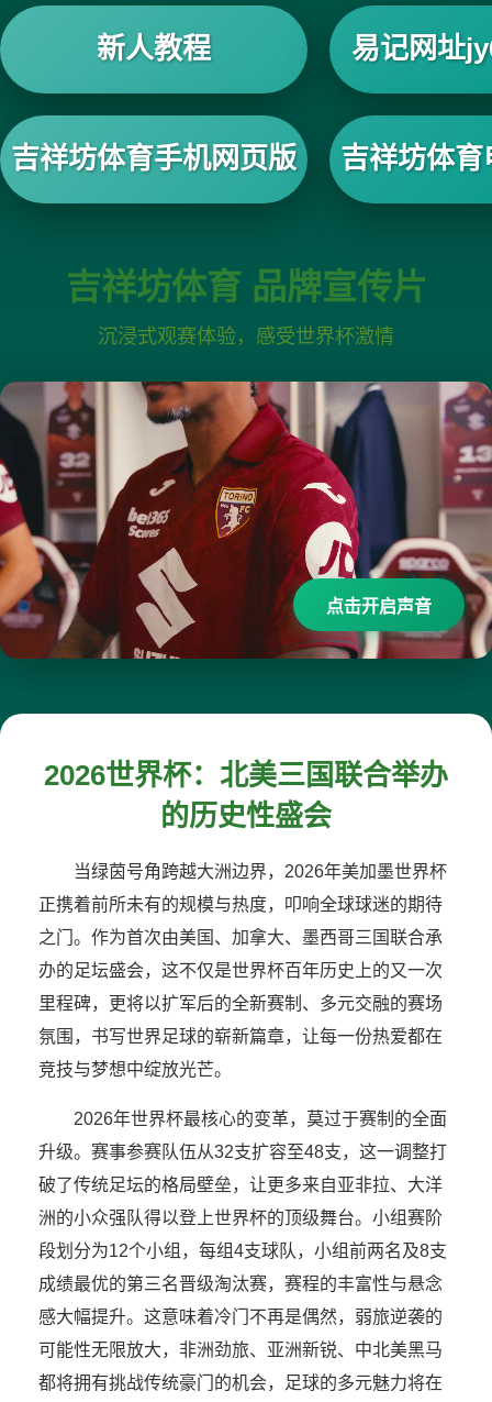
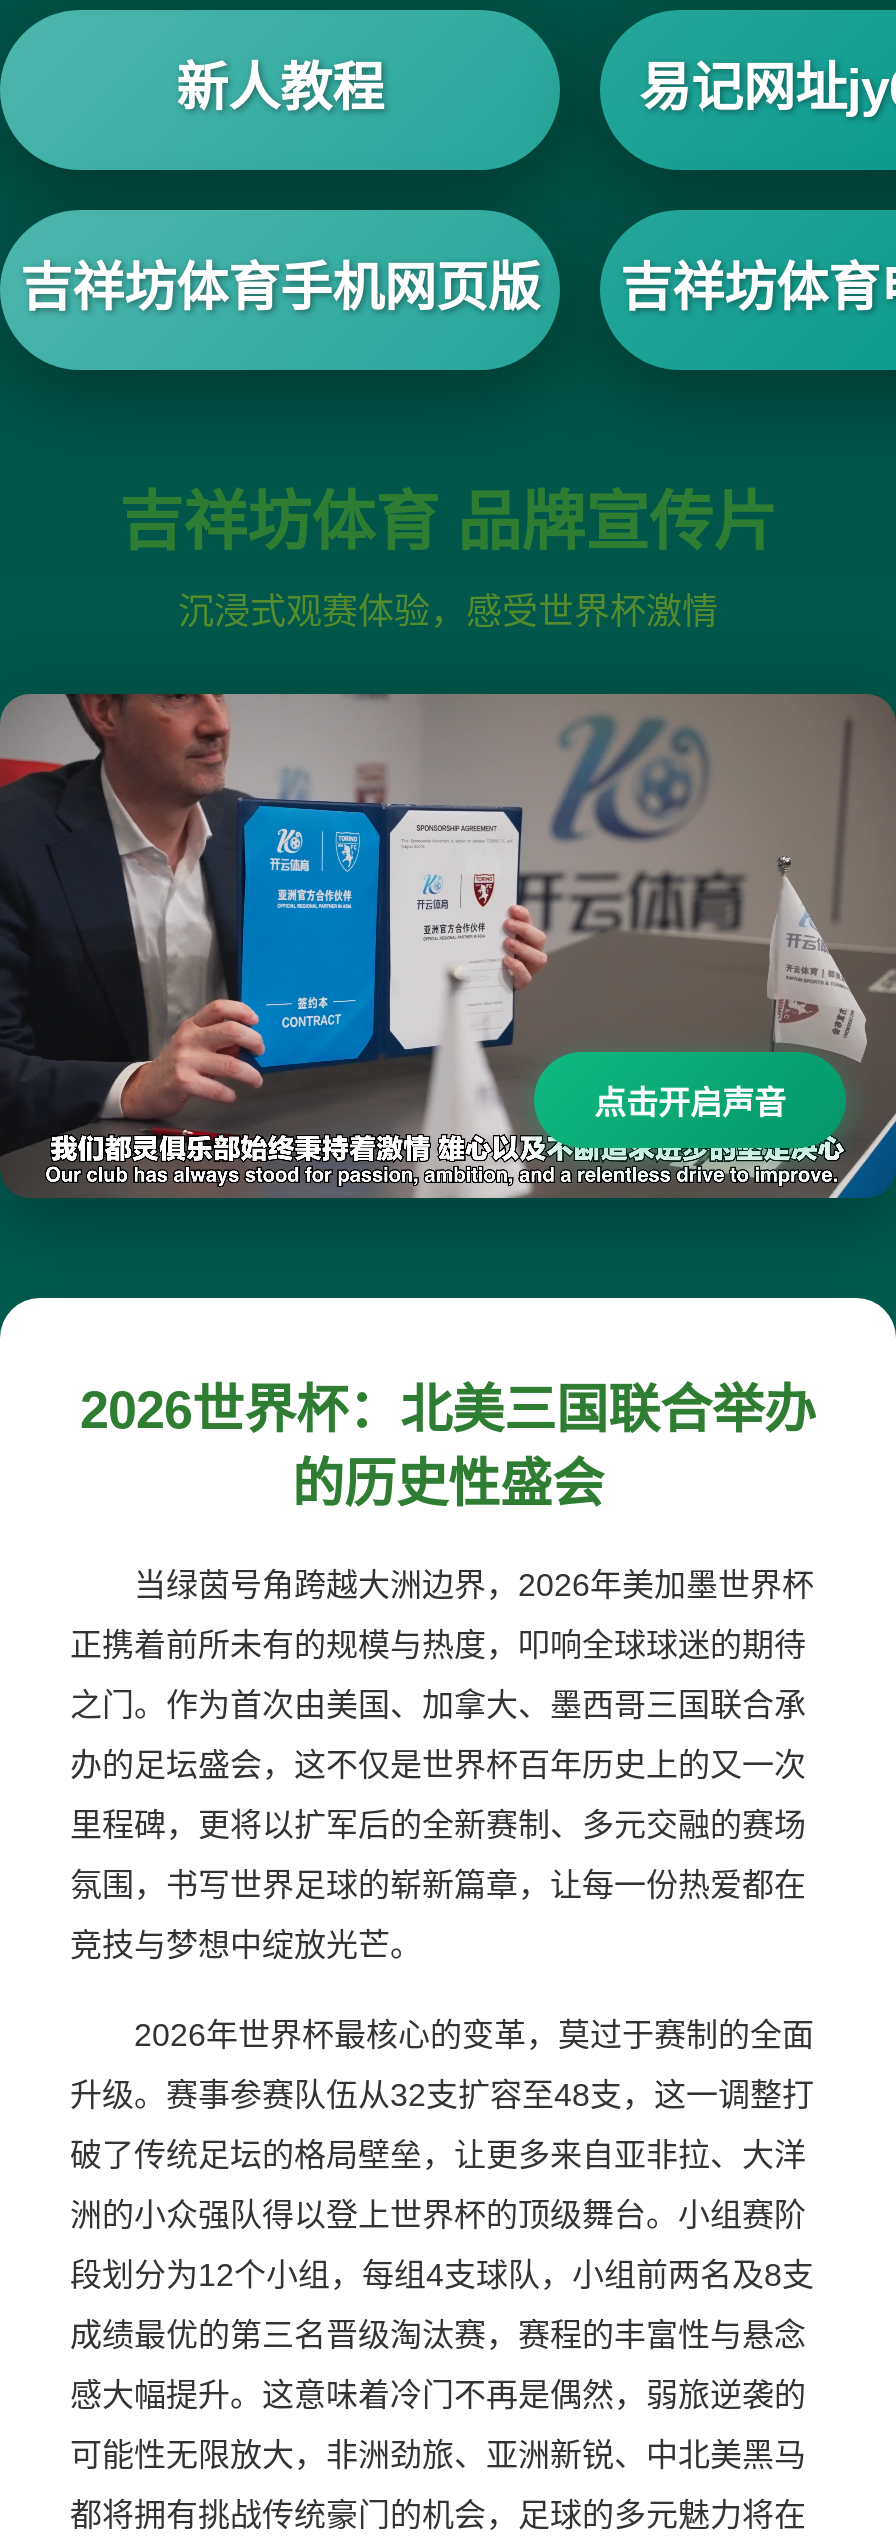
[3,380,489,660] [image] -> [6,692,890,1200] [image]

